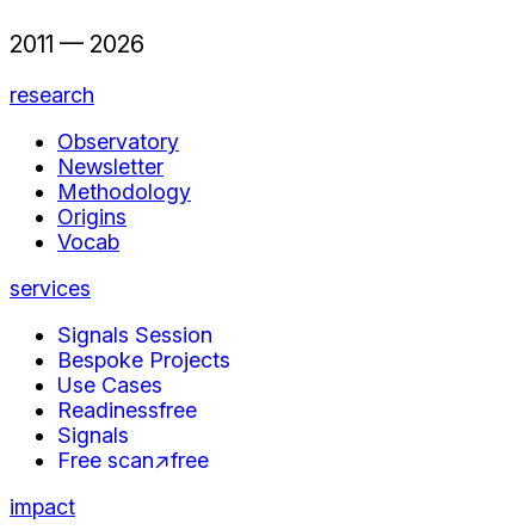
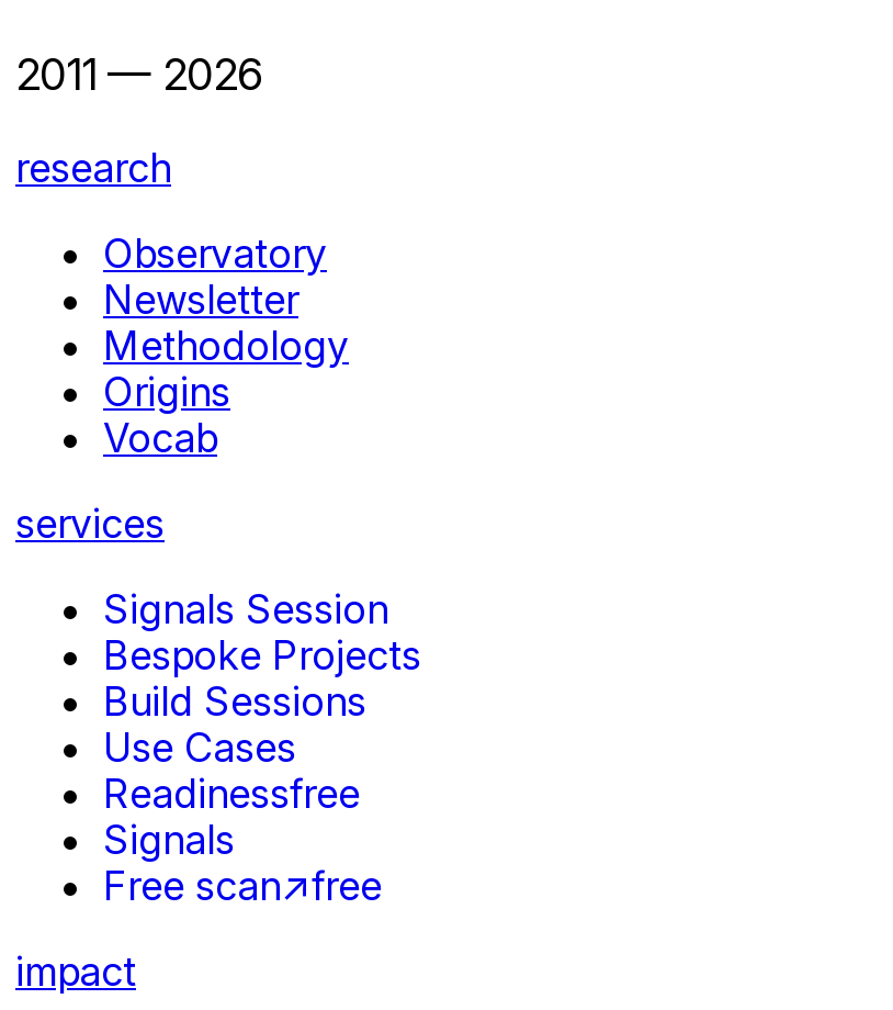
none -> [103,678,366,725] Build Sessions

